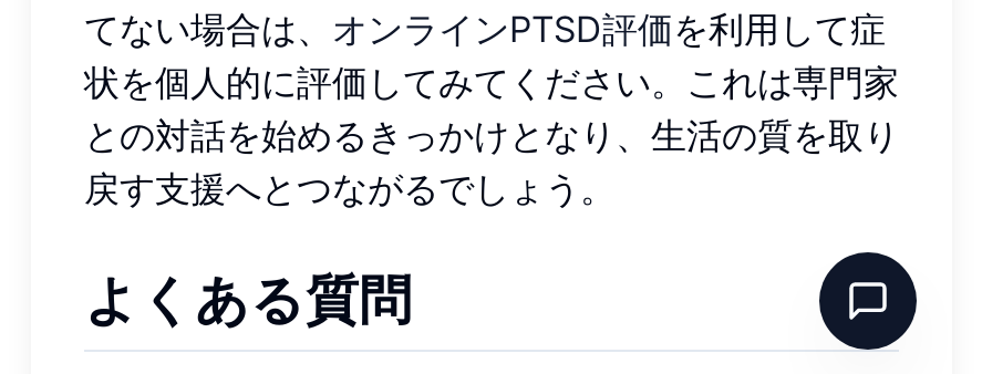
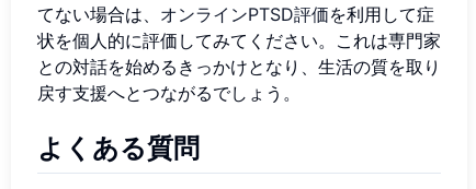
[817,250,919,352] [image] -> none

